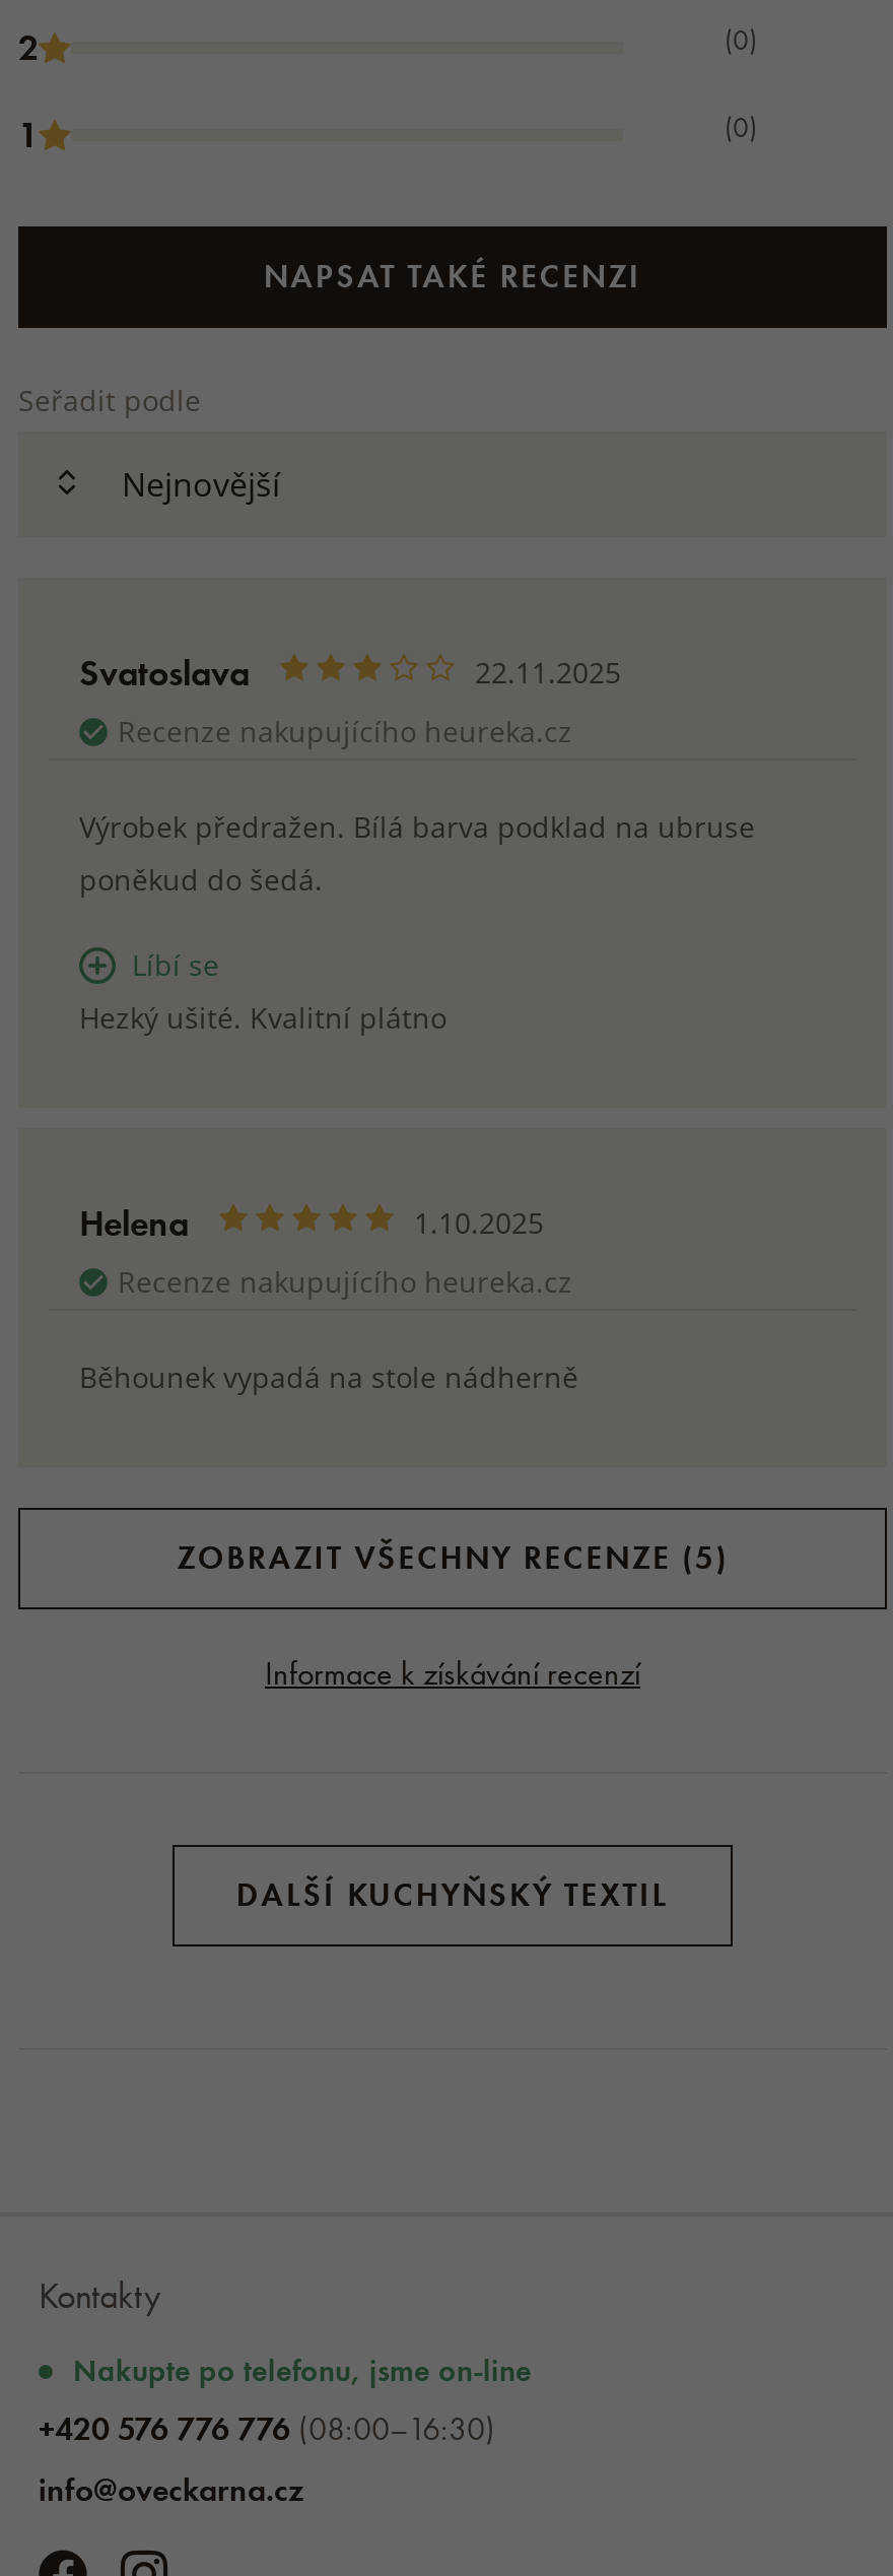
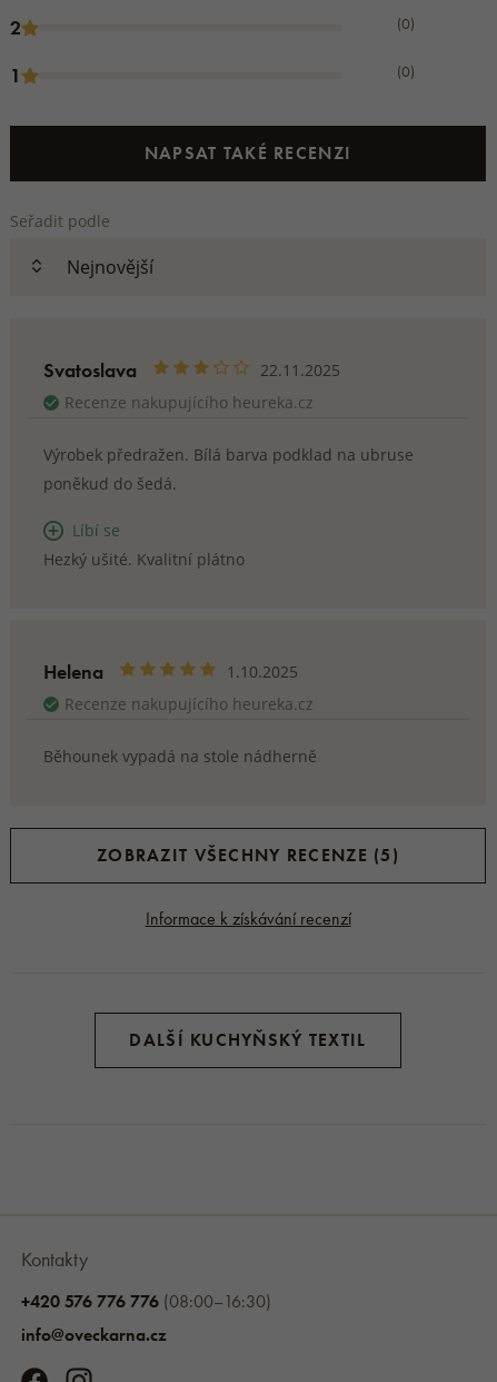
[73,2351,532,2391] Nakupte po telefonu, jsme on-line -> none

